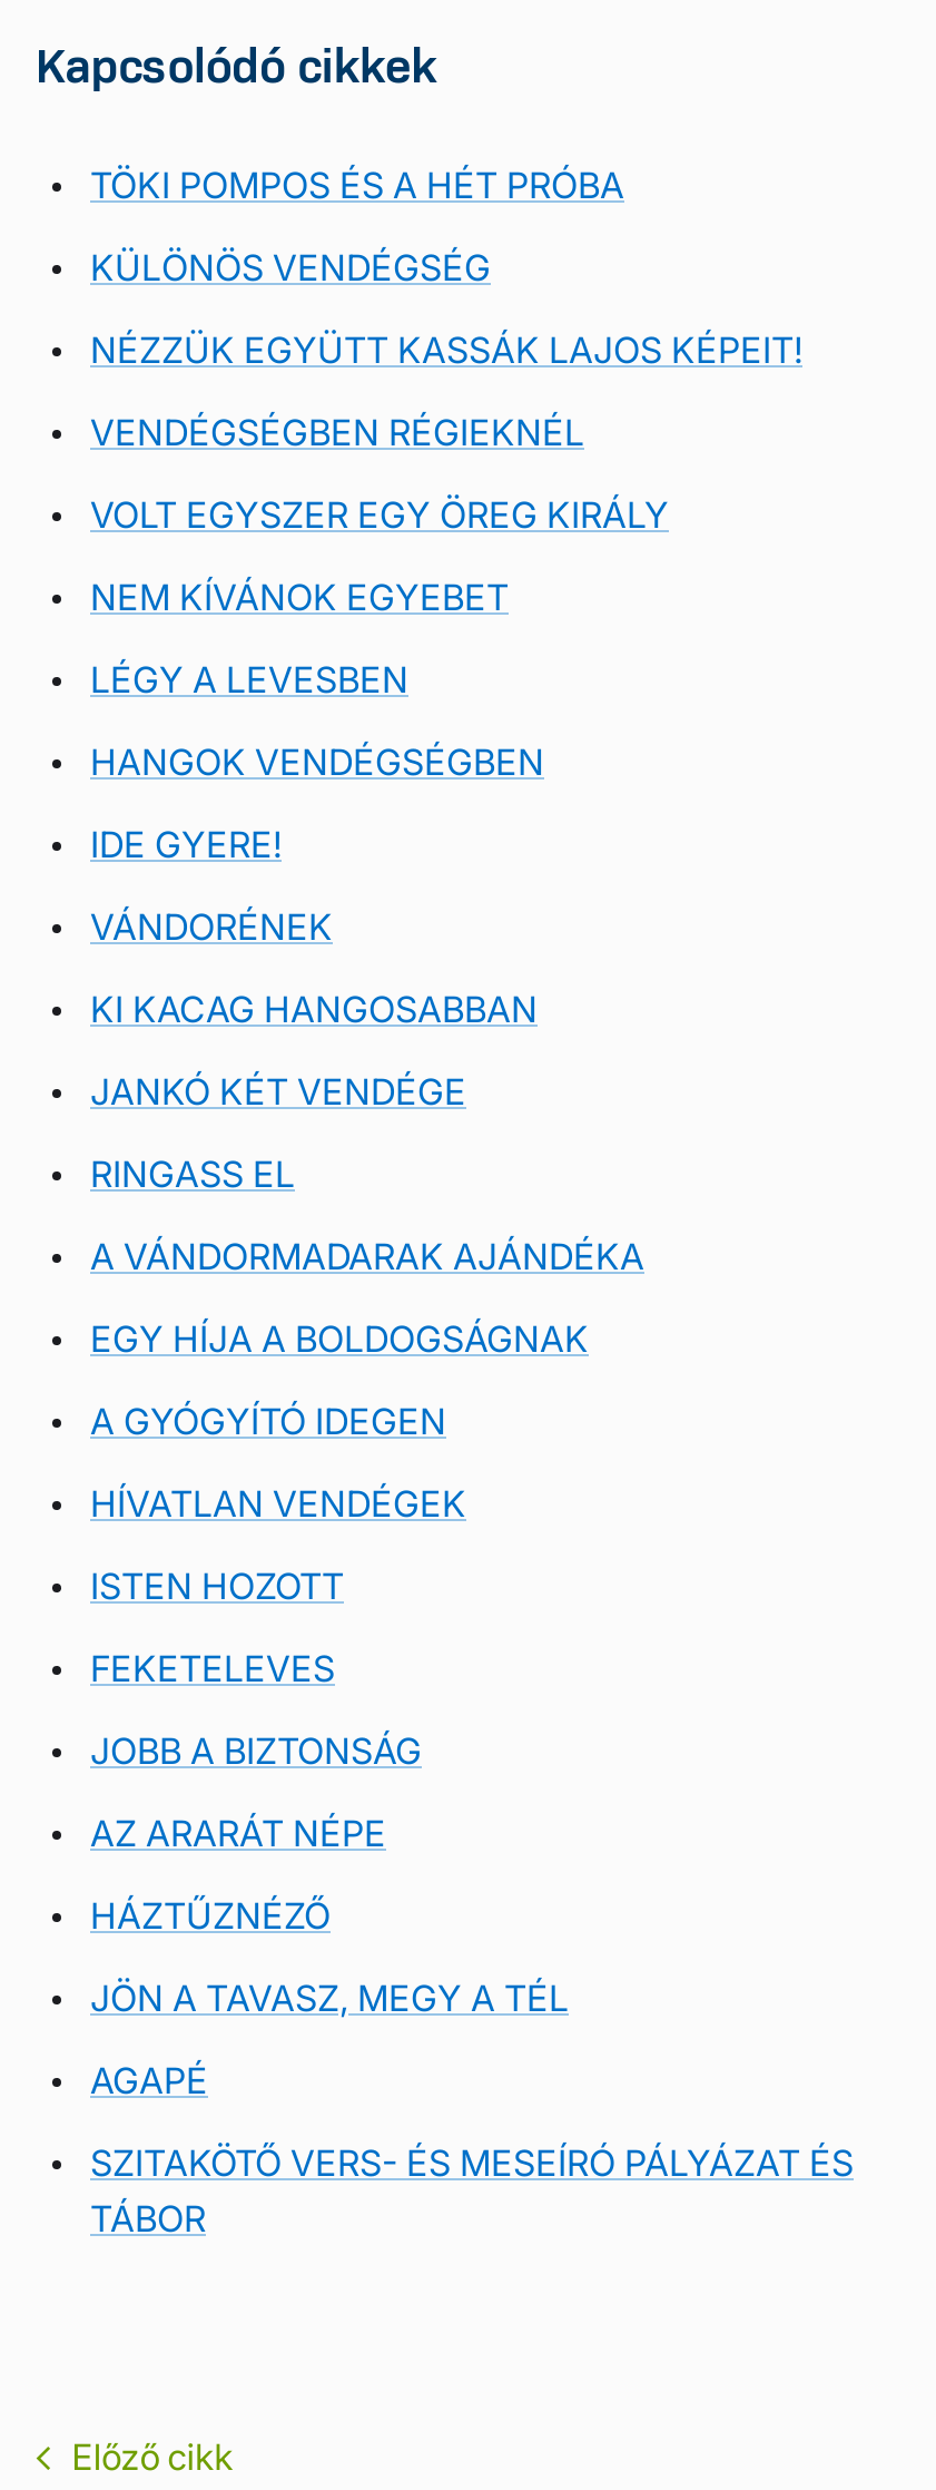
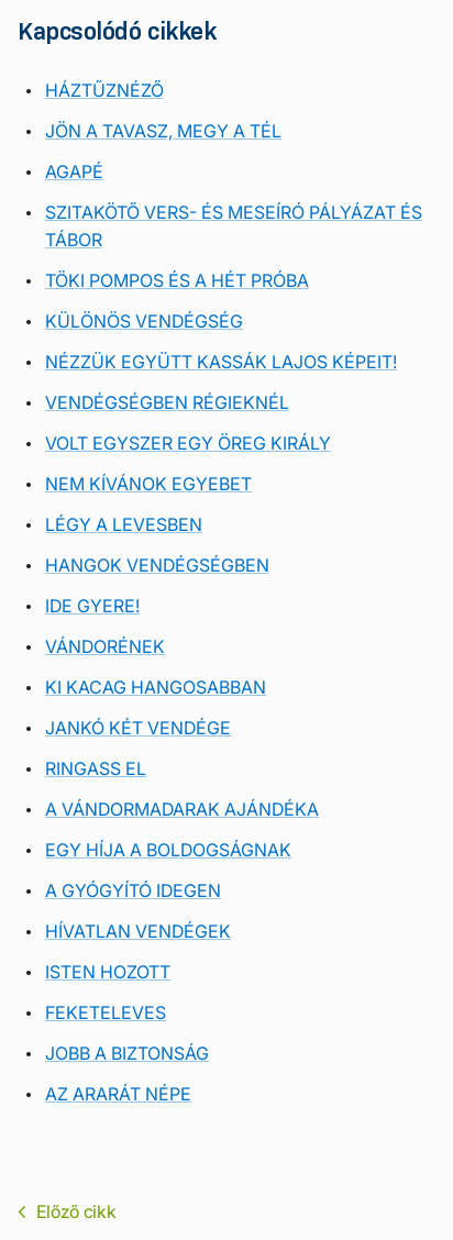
moved [90,163,802,1855] -> [45,269,397,1105]: TÖKI POMPOS ÉS A HÉT PRÓBA | KÜLÖNÖS VENDÉGSÉG | NÉZZÜK EGYÜTT KASSÁK LAJOS KÉPEIT! | ... | JOBB A BIZTONSÁG | AZ ARARÁT NÉPE
moved [90,1893,854,2241] -> [45,79,422,251]: HÁZTŰZNÉZŐ | JÖN A TAVASZ, MEGY A TÉL | AGAPÉ | SZITAKÖTŐ VERS- ÉS MESEÍRÓ PÁLYÁZAT ÉS | TÁBOR

